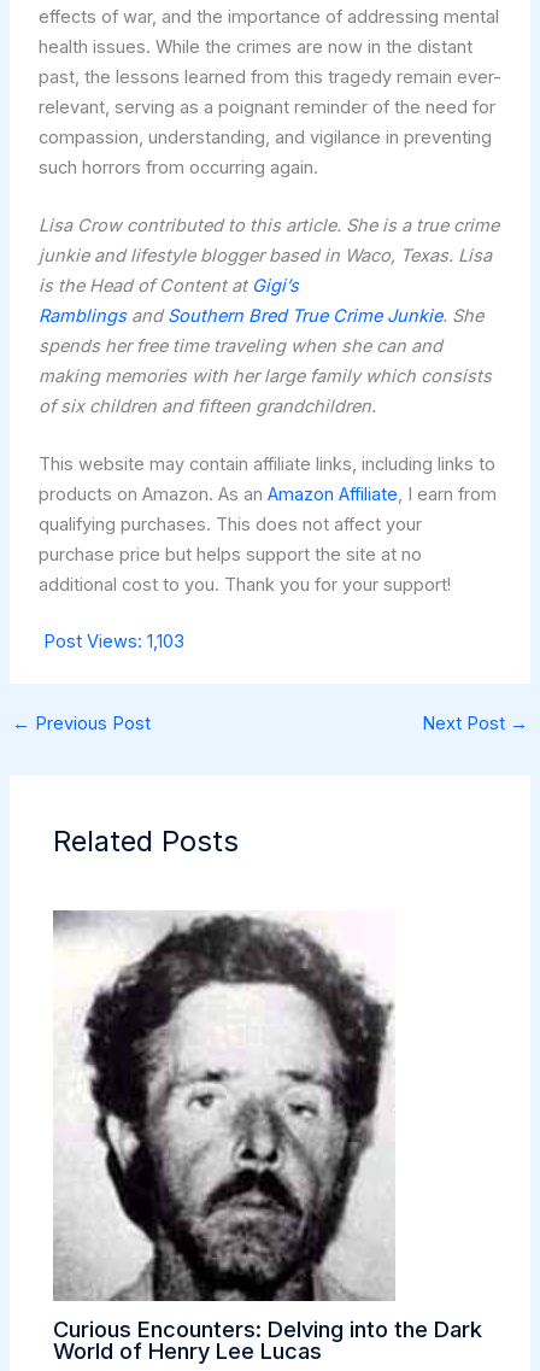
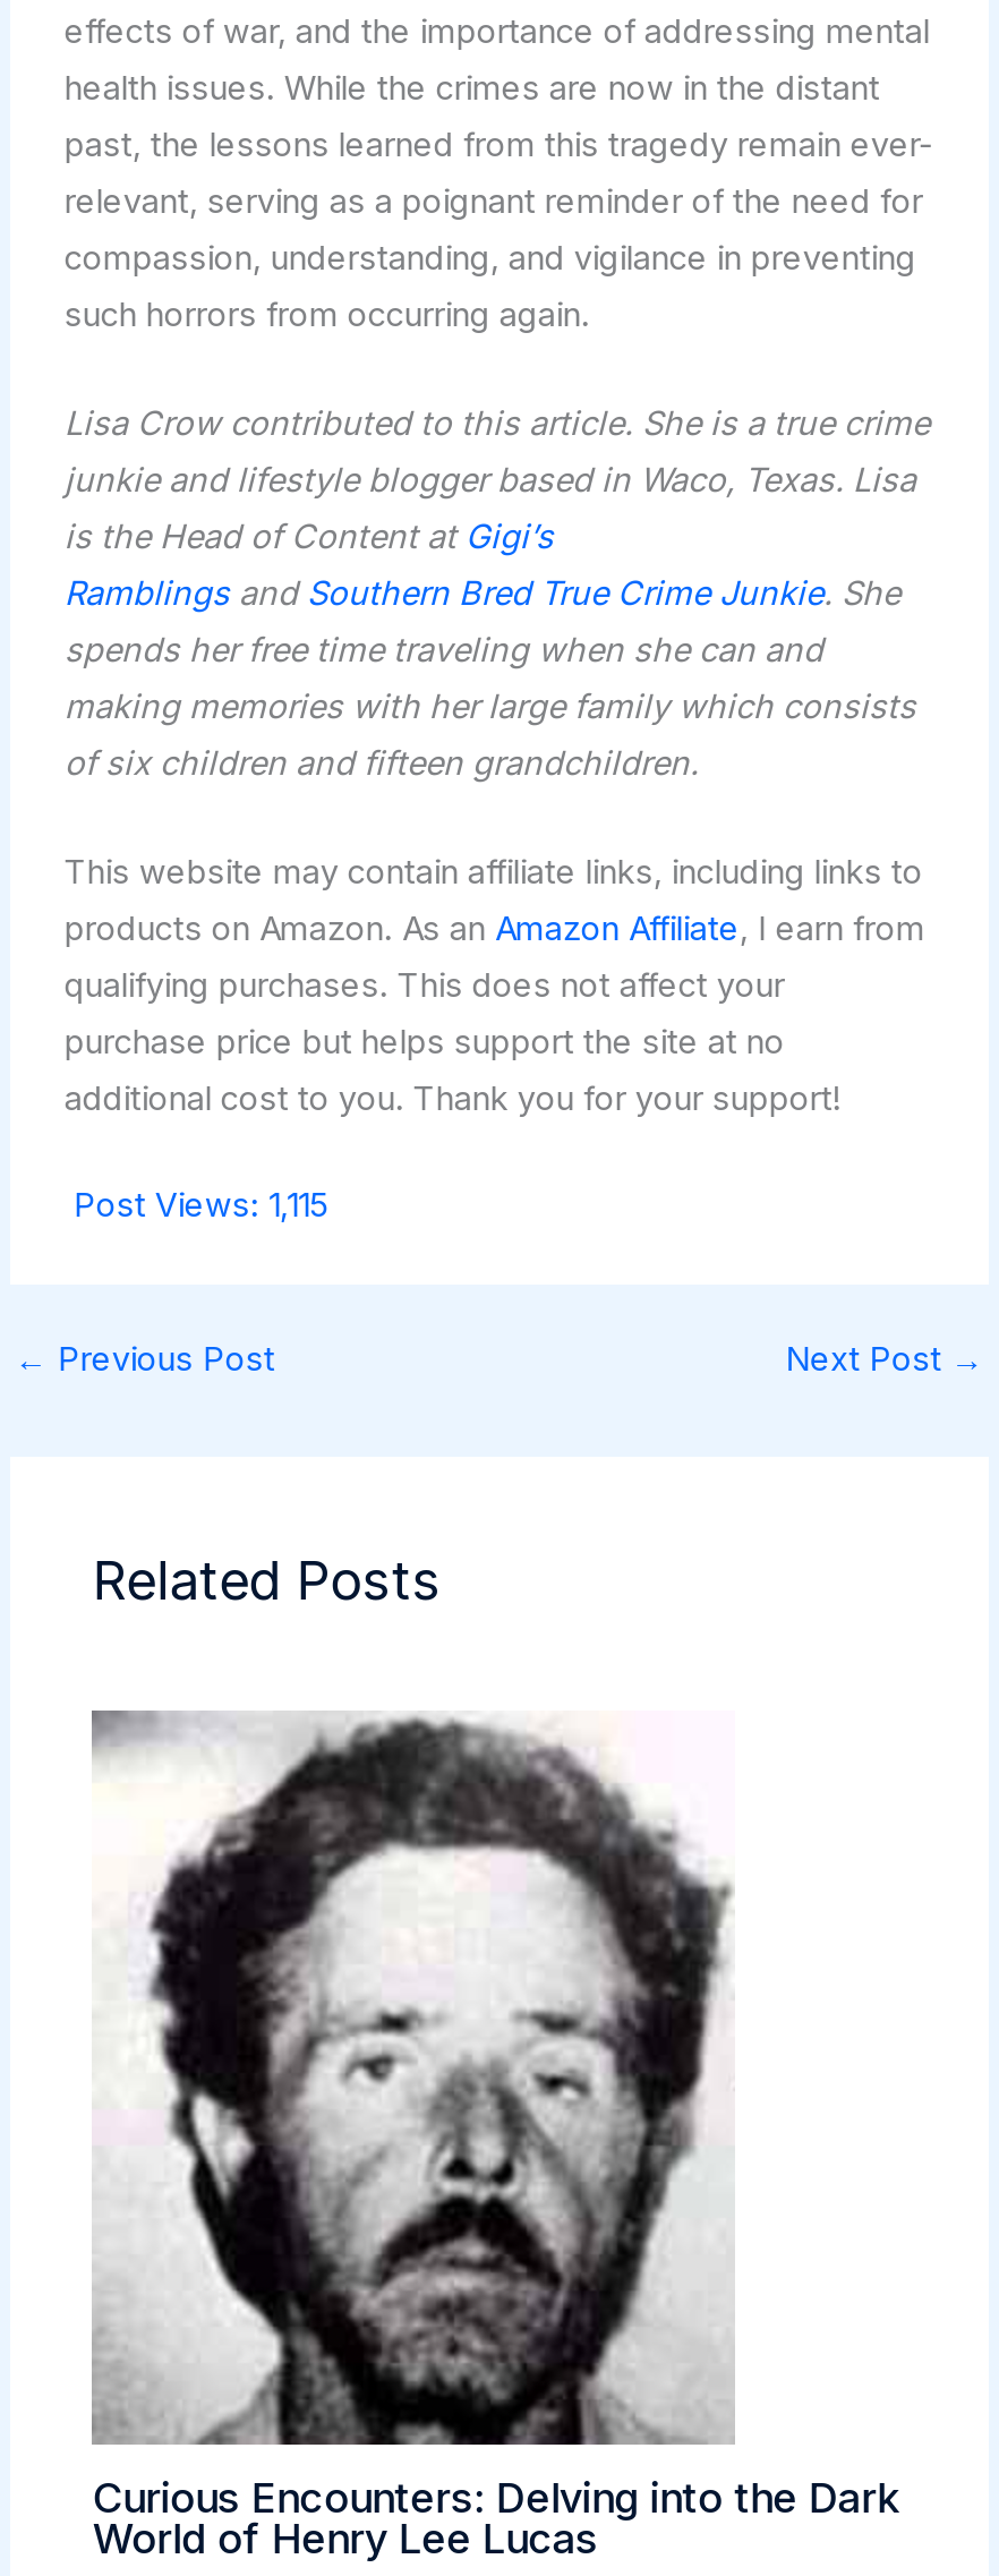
[43,630,184,652] Post Views: 1,103 -> [73,1184,329,1225] Post Views: 1,115

